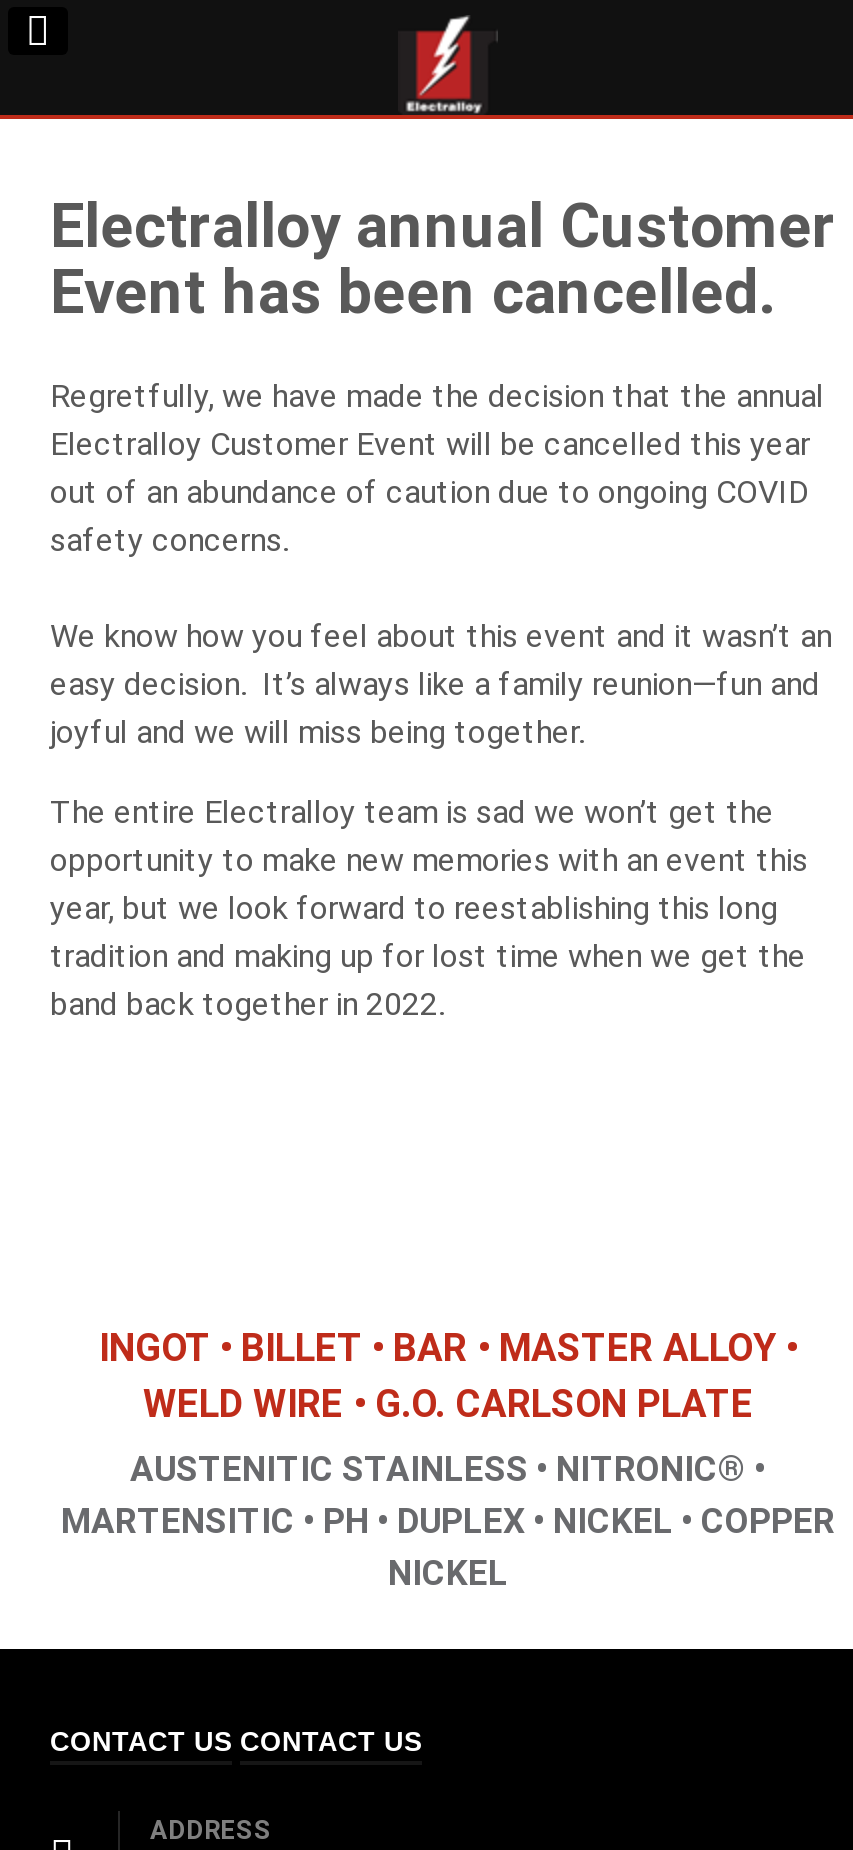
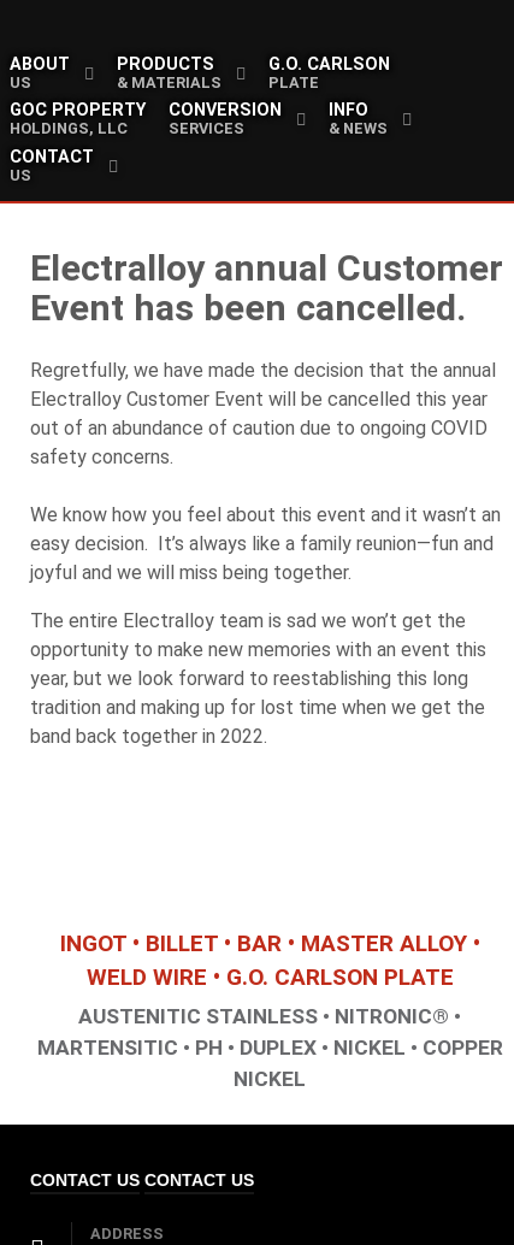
none -> [9,54,69,91] ABOUT | US
none -> [9,54,389,138] G.O. CARLSON | PLATE | GOC PROPERTY | HOLDINGS, LLC
none -> [9,100,387,184] INFO | & NEWS | CONTACT | US
none -> [116,54,221,91] PRODUCTS | & MATERIALS
none -> [168,100,281,138] CONVERSION | SERVICES
[404,15,474,113] [image] -> none

